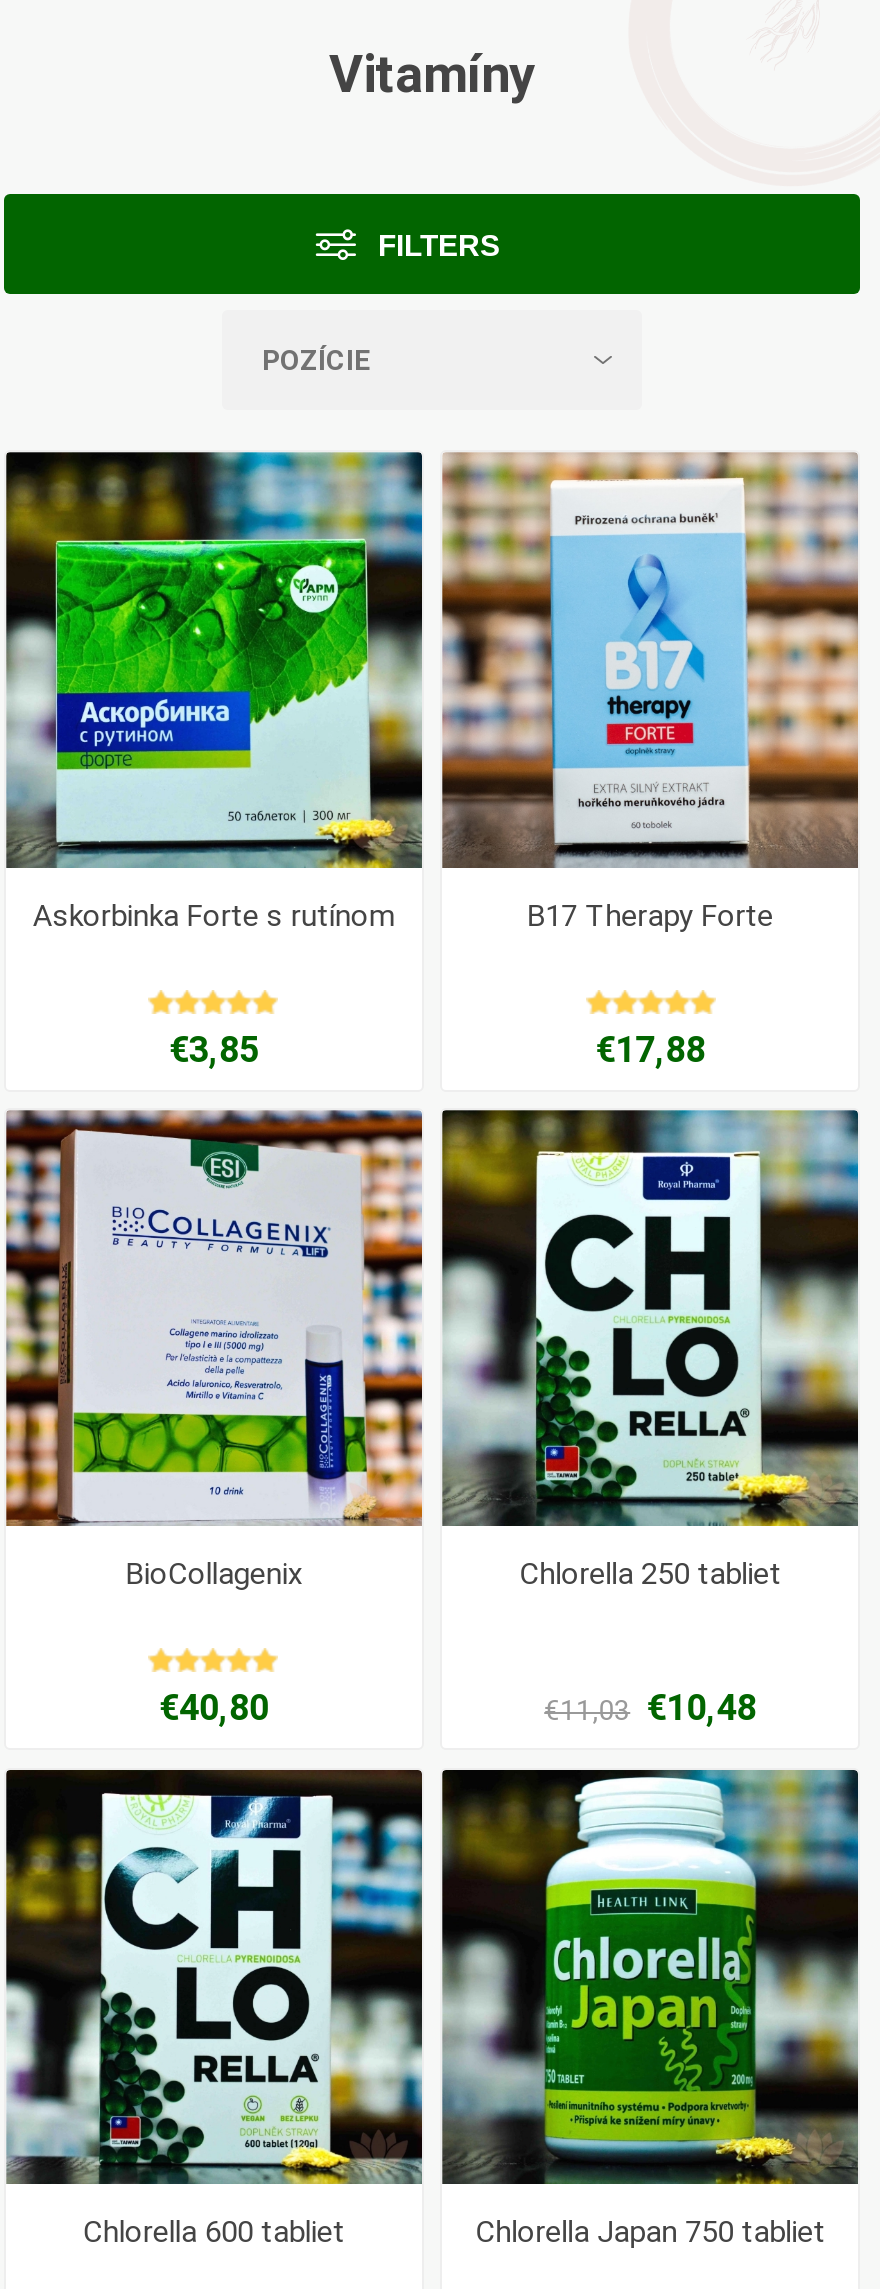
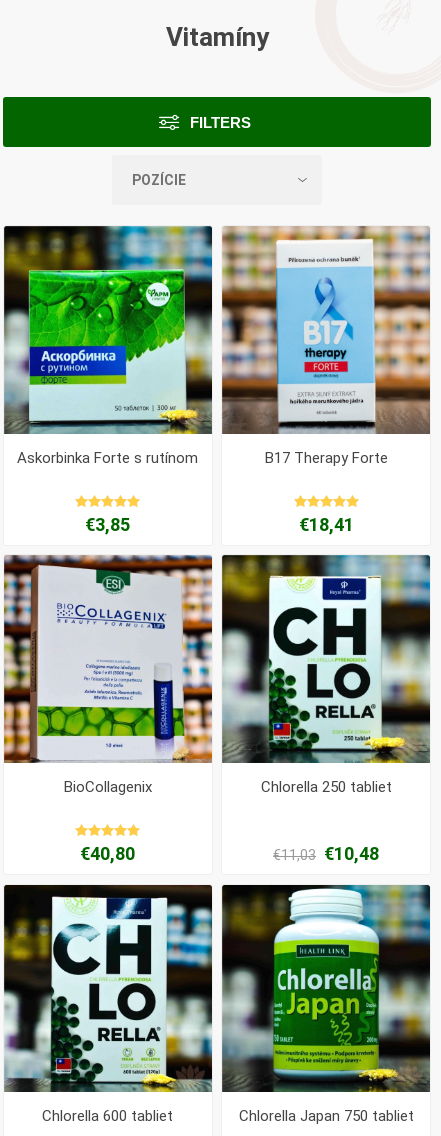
[595,1027,705,1069] €17,88 -> [299,514,354,535] €18,41

